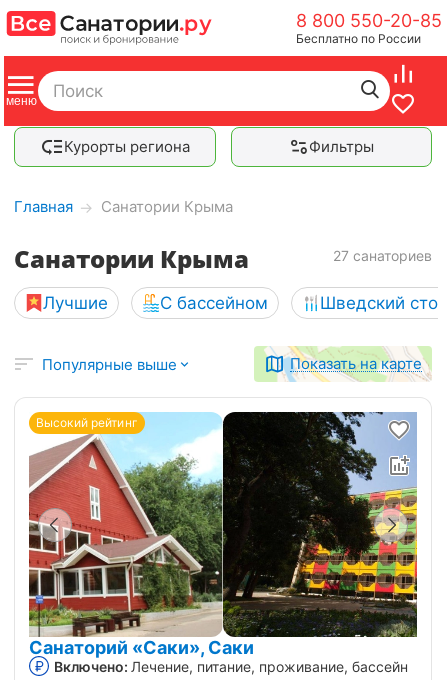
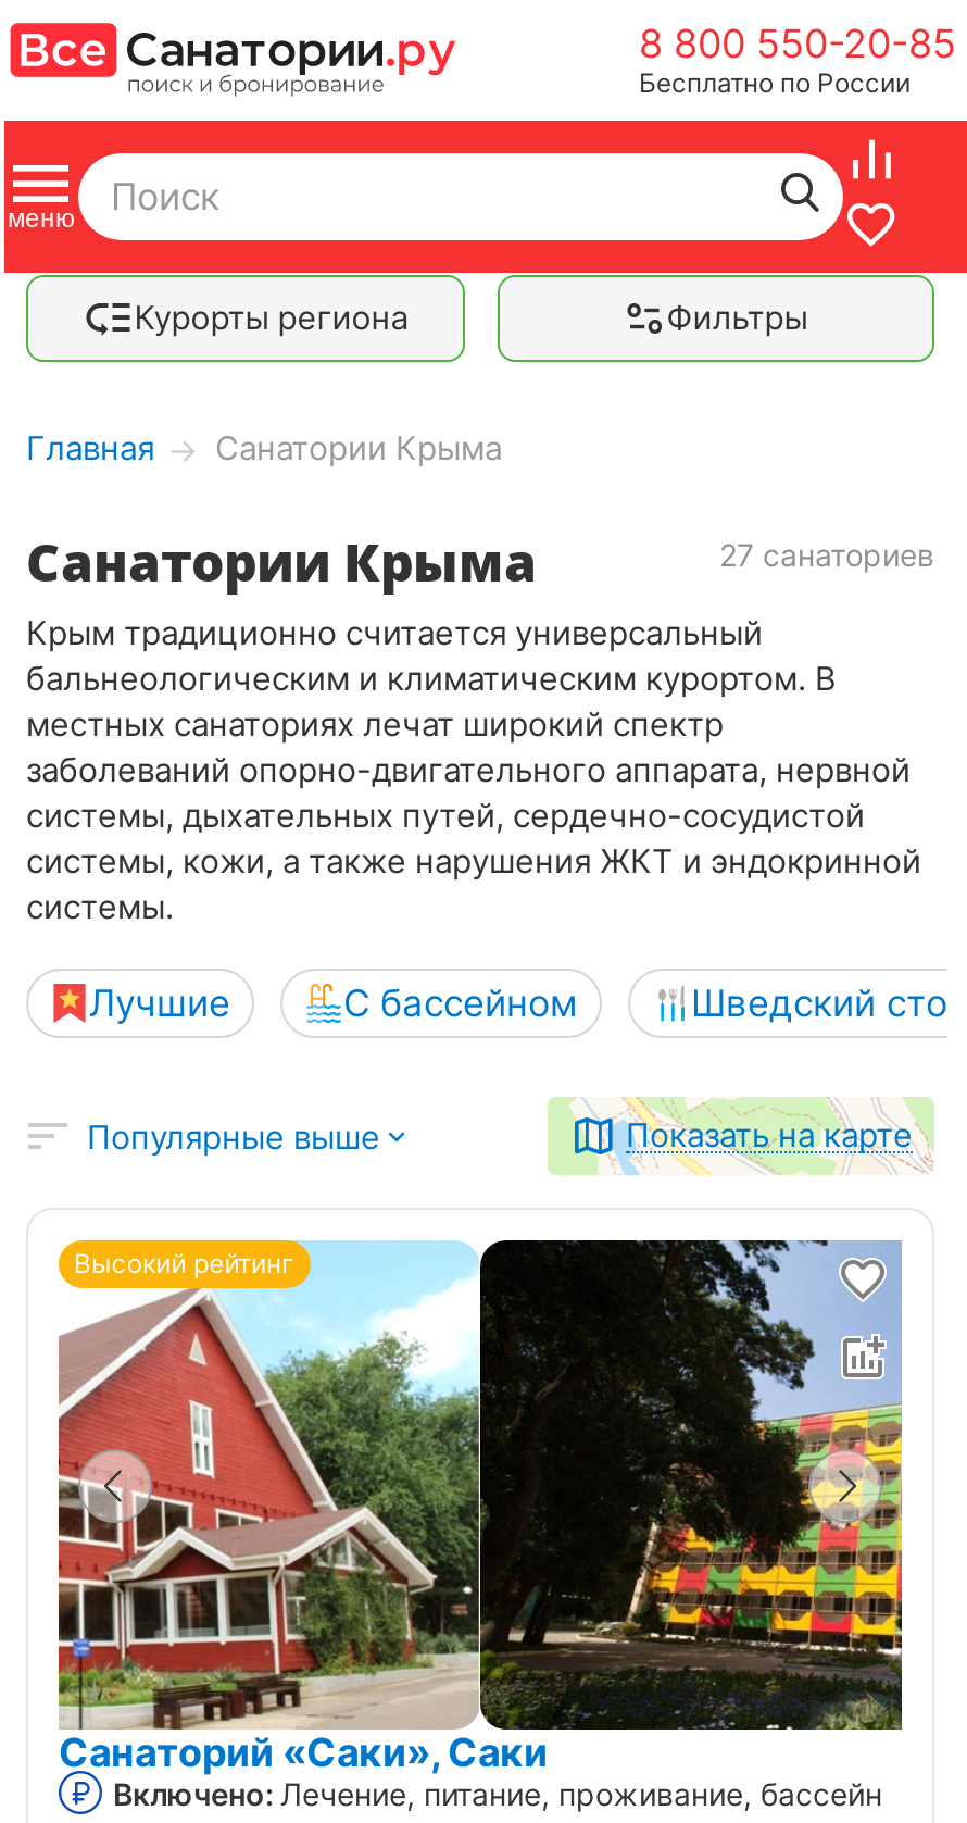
none -> [26,612,921,927] Крым традиционно считается универсальный | бальнеологическим и климатическим курортом. В | местных санаториях лечат широкий спектр | заболеваний опорно-двигательного аппарата, нервной | системы, дыхательных путей, сердечно-сосудистой | системы, кожи, а также нарушения ЖКТ и эндокринной | системы.

